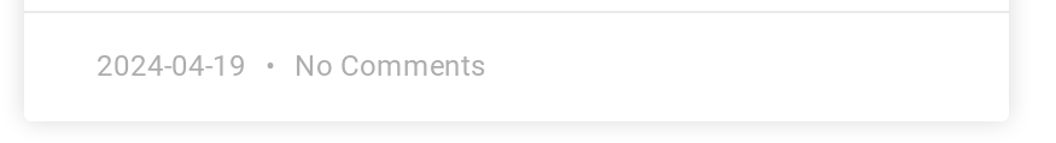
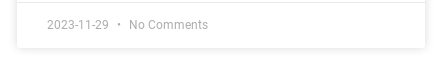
[97,49,485,83] 2024-04-19 No Comments -> [47,18,208,32] 2023-11-29 No Comments

